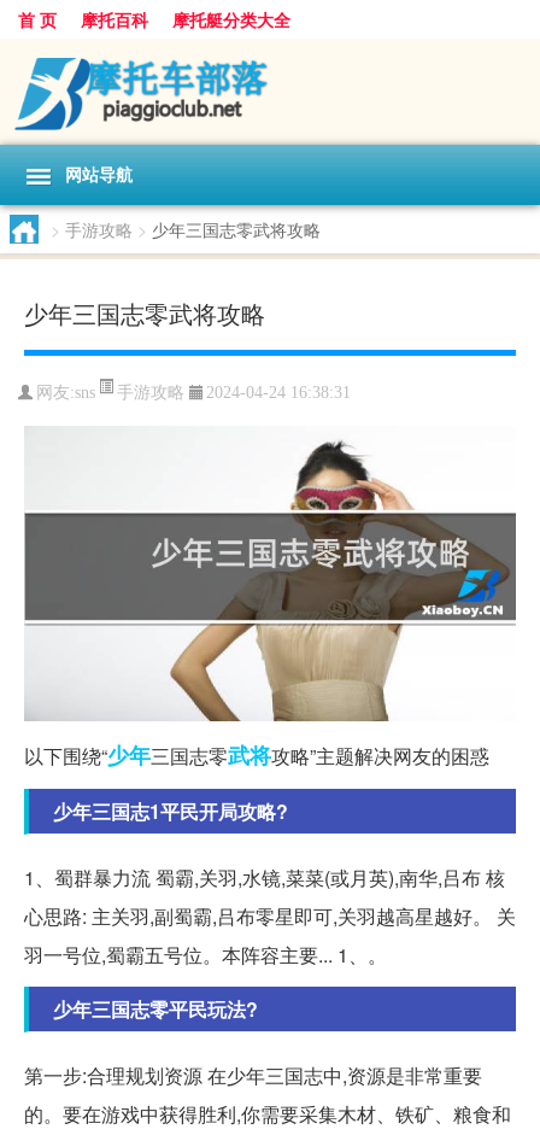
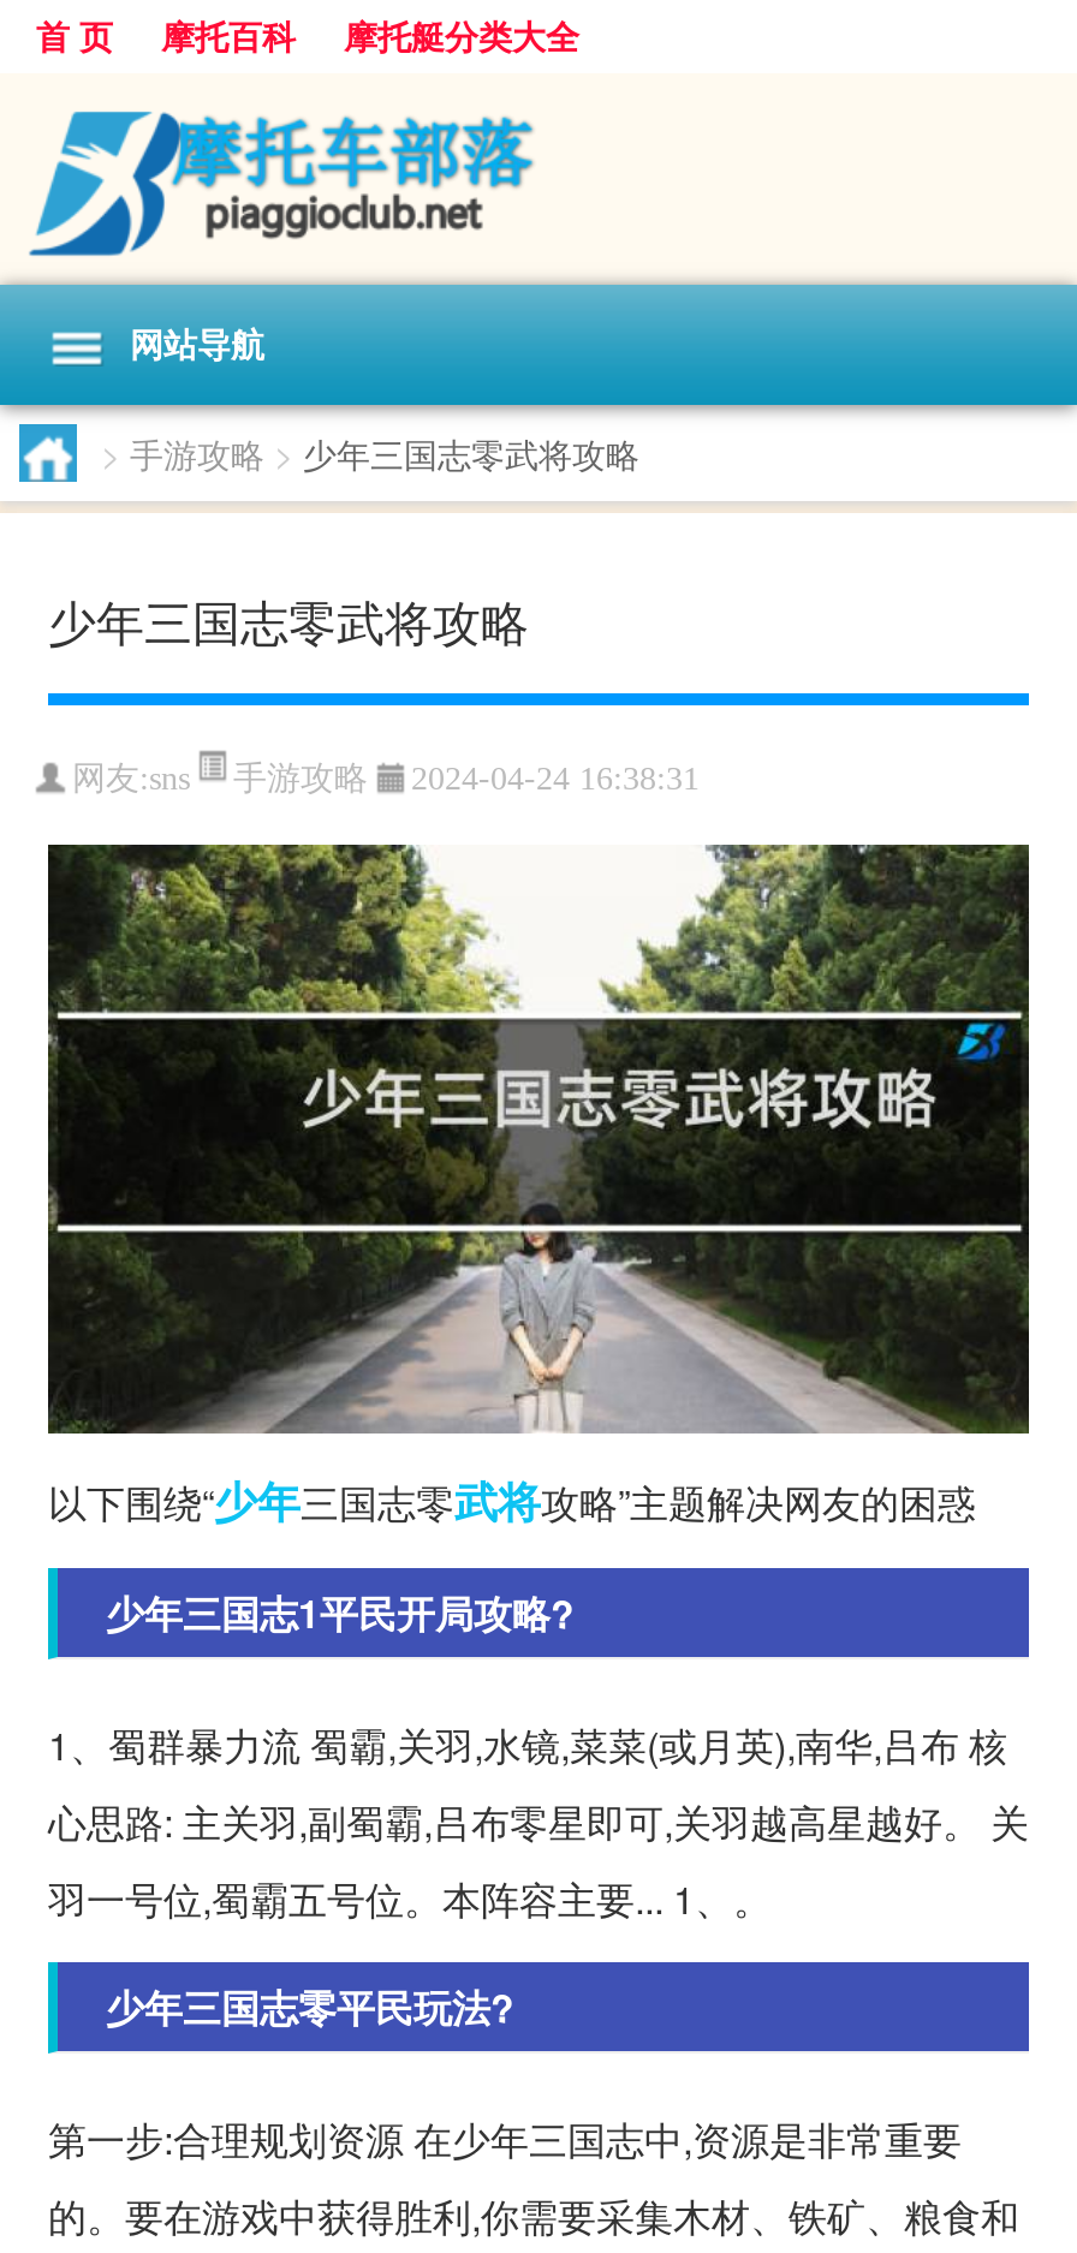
[24,426,517,722] [image] -> [46,842,1031,1436] [image]

